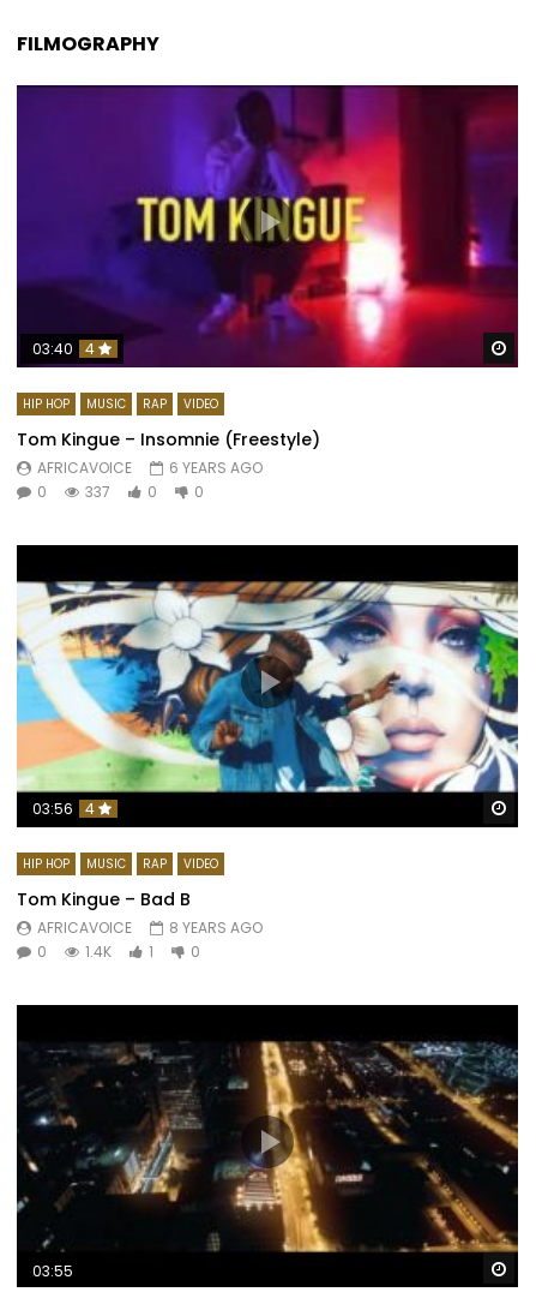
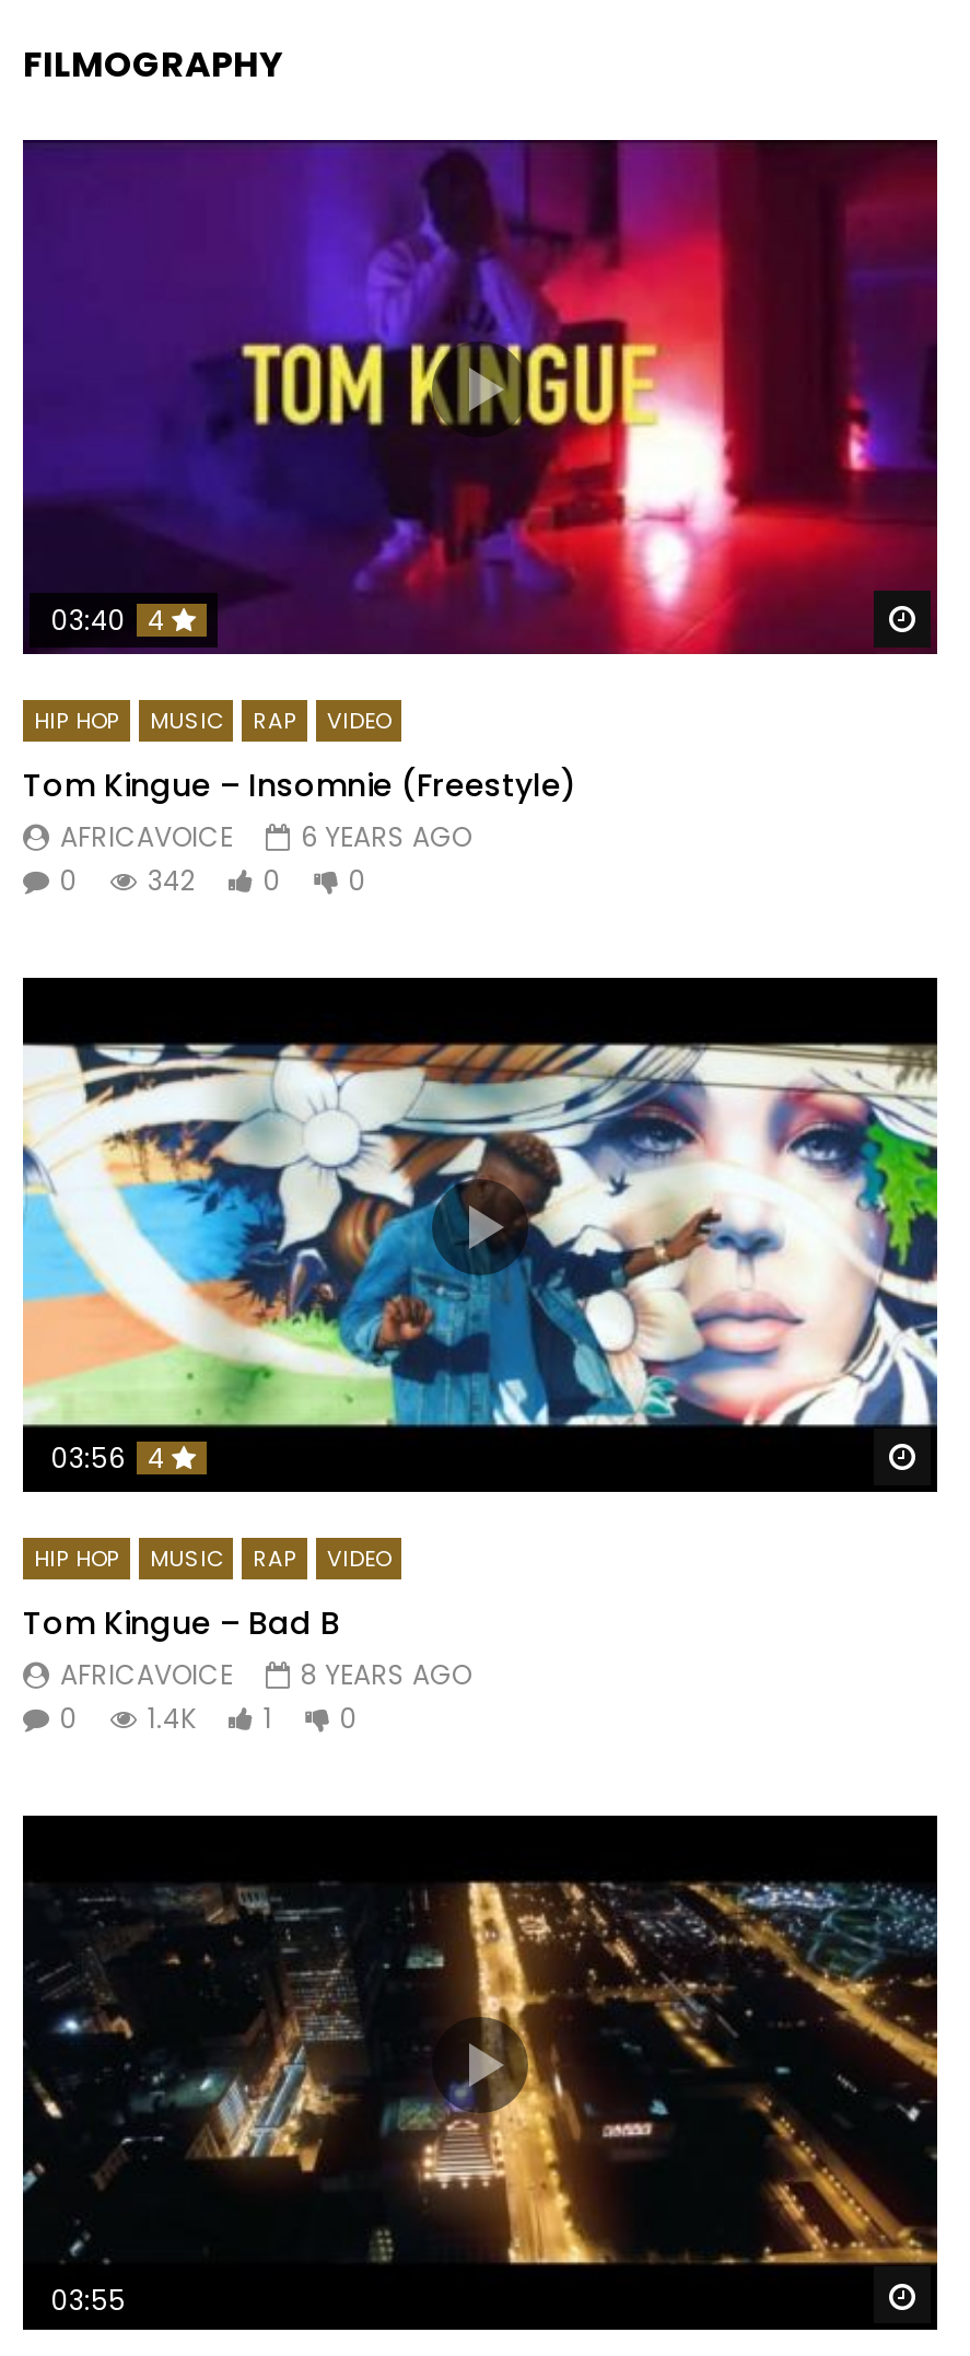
[37,481,204,501] 0 337 0 0 -> [60,861,366,898] 0 342 0 0

